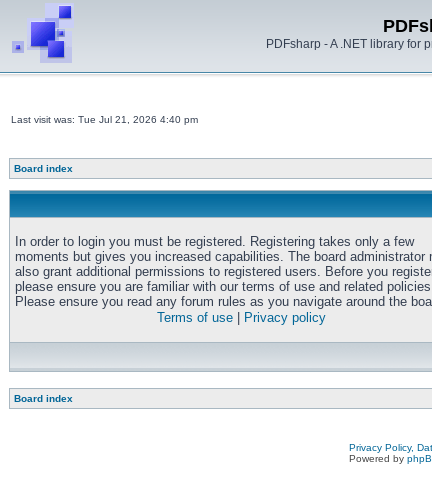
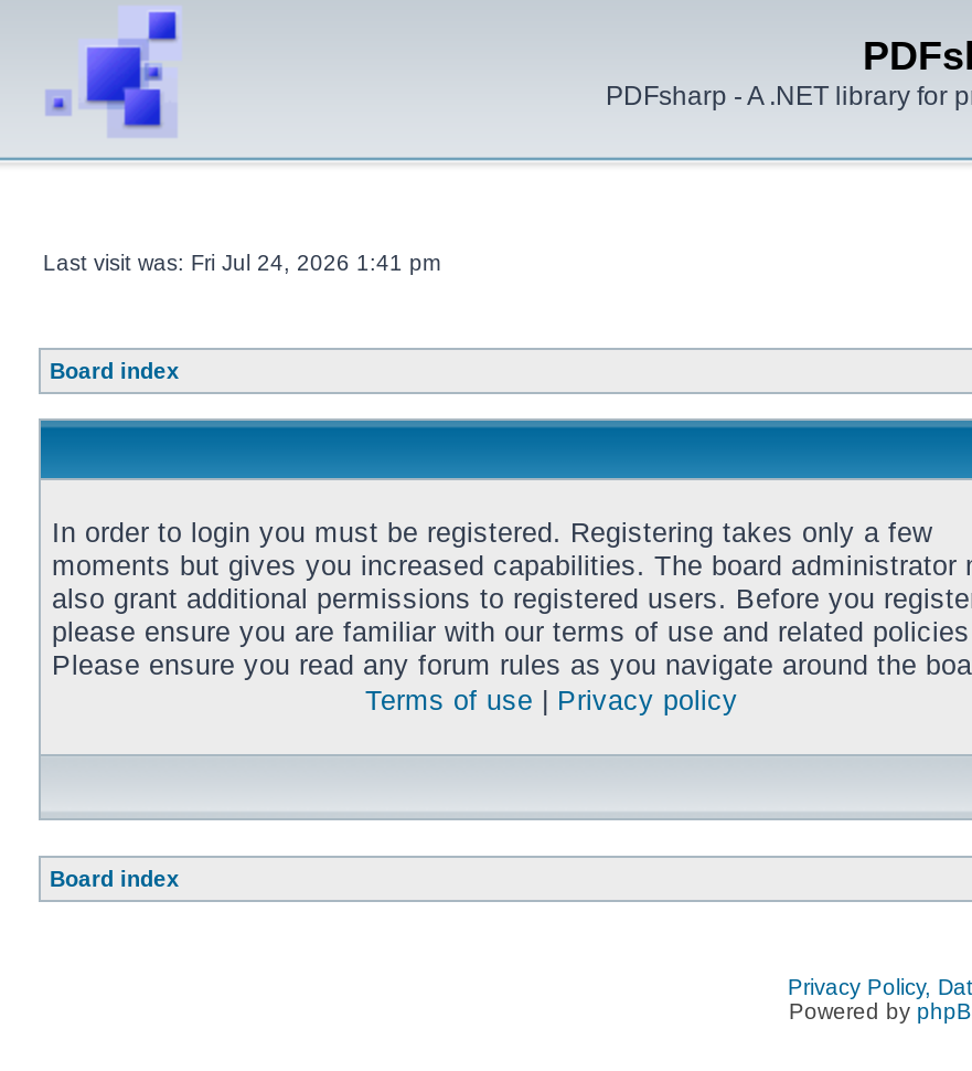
[11,114,198,125] Last visit was: Tue Jul 21, 2026 4:40 pm -> [43,251,440,275] Last visit was: Fri Jul 24, 2026 1:41 pm

